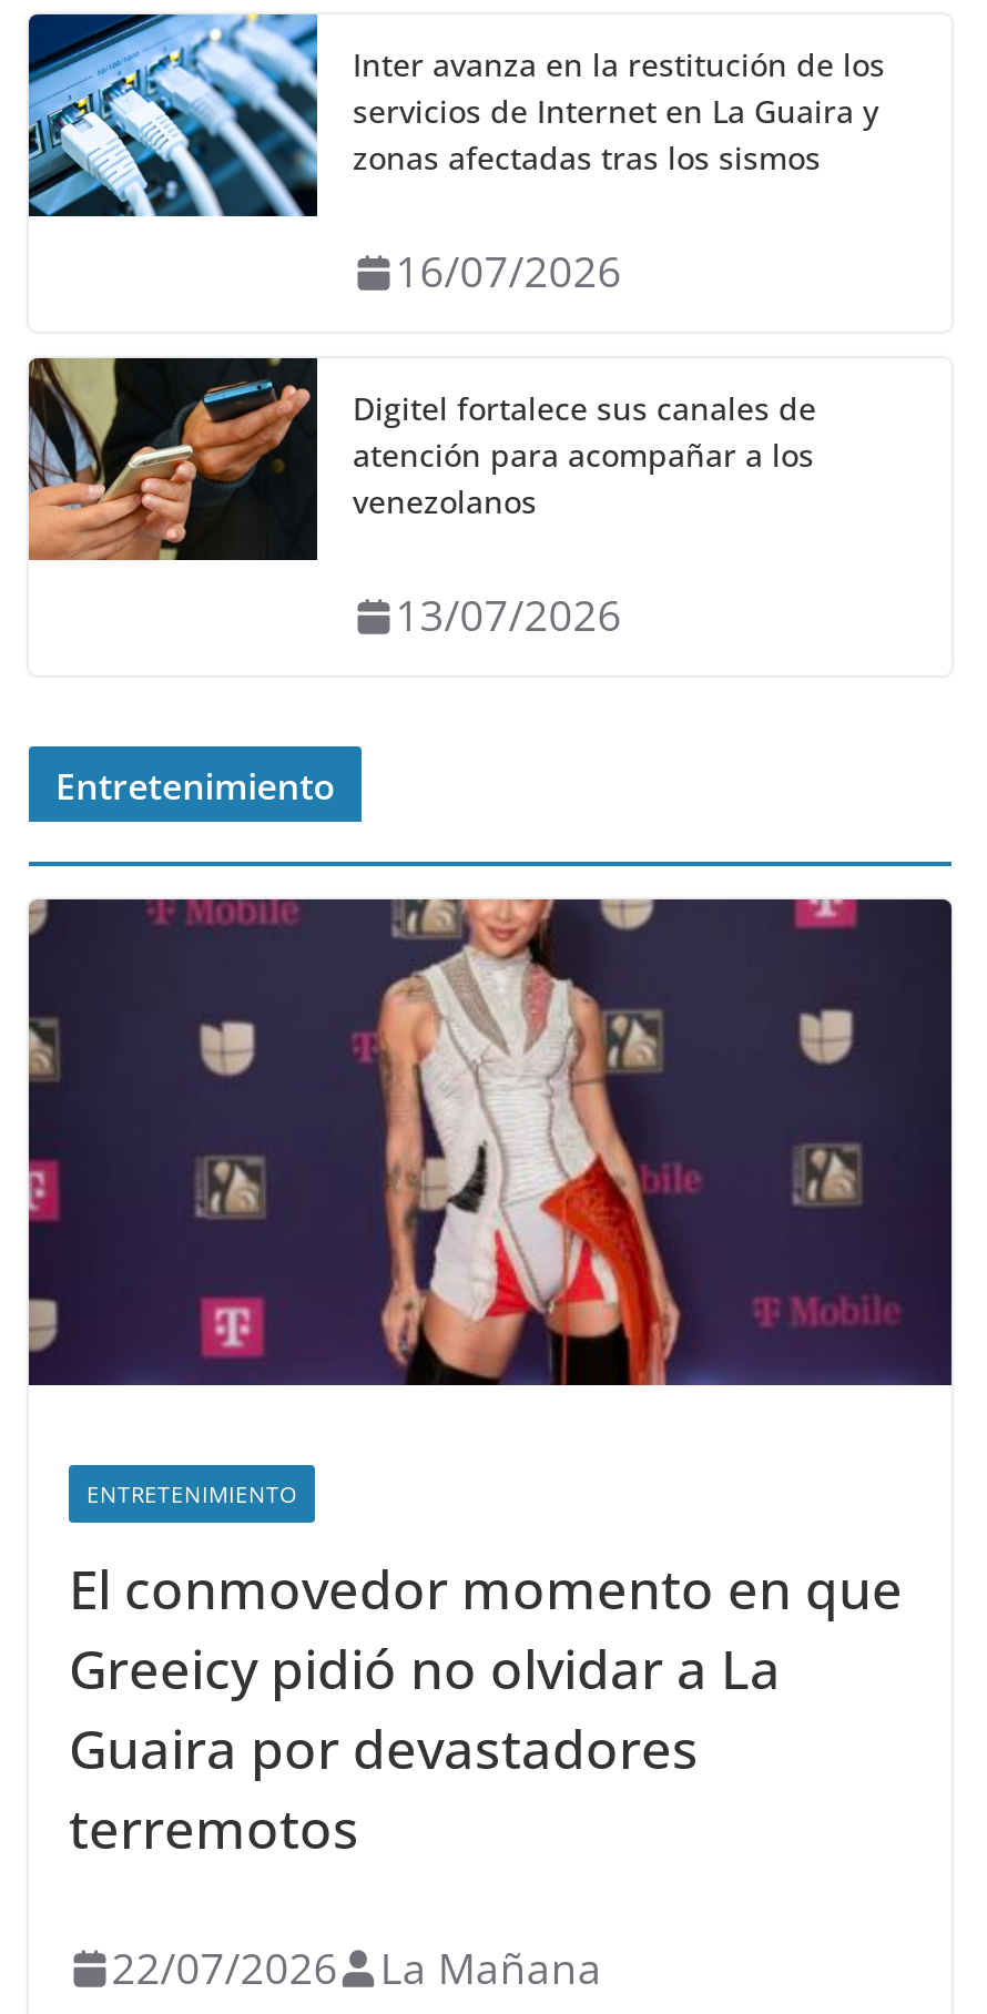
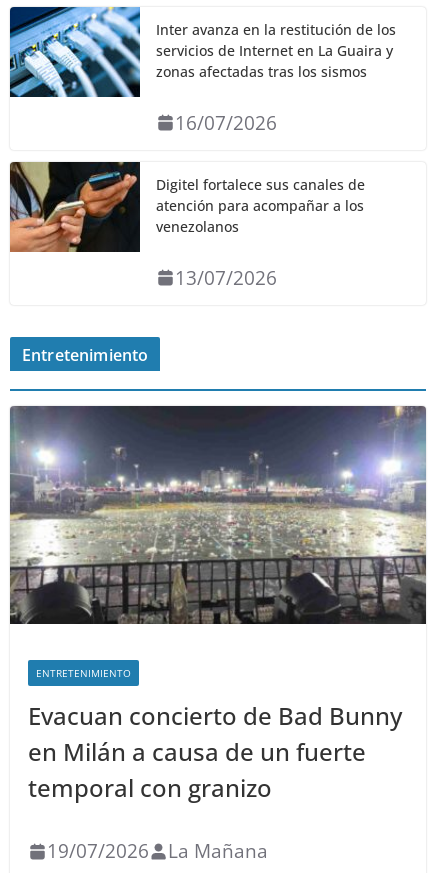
[27,897,954,1387] [image] -> [9,405,427,625] [image]
[69,1552,903,1865] El conmovedor momento en que | Greeicy pidió no olvidar a La | Guaira por devastadores | terremotos -> [28,699,402,804] Evacuan concierto de Bad Bunny | en Milán a causa de un fuerte | temporal con granizo
[111,1938,602,1998] 22/07/2026 La Mañana -> [47,837,268,864] 19/07/2026 La Mañana

